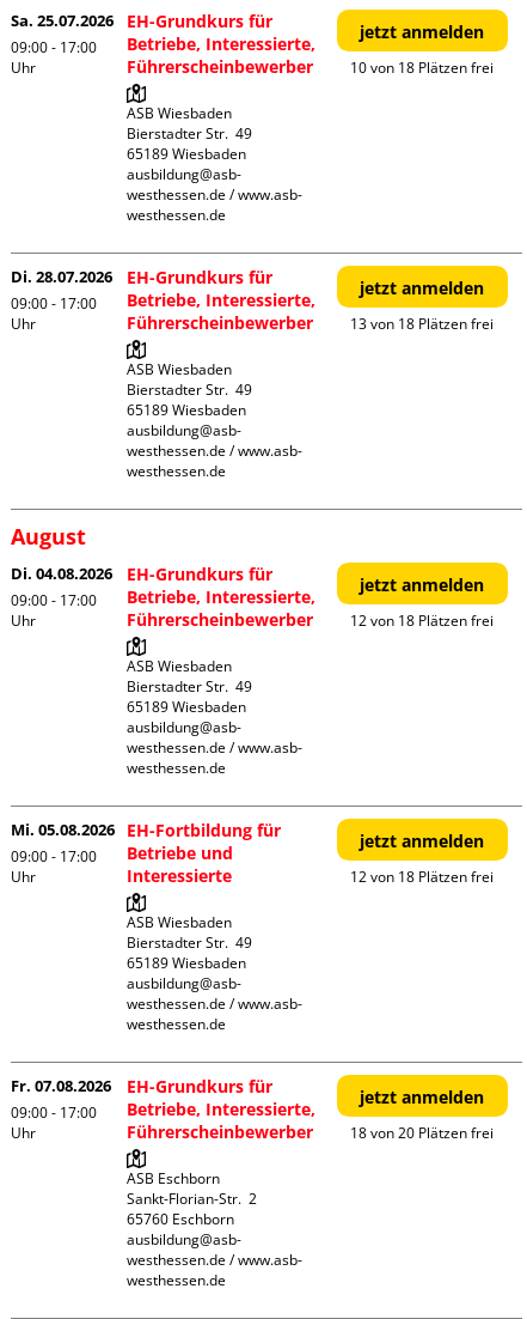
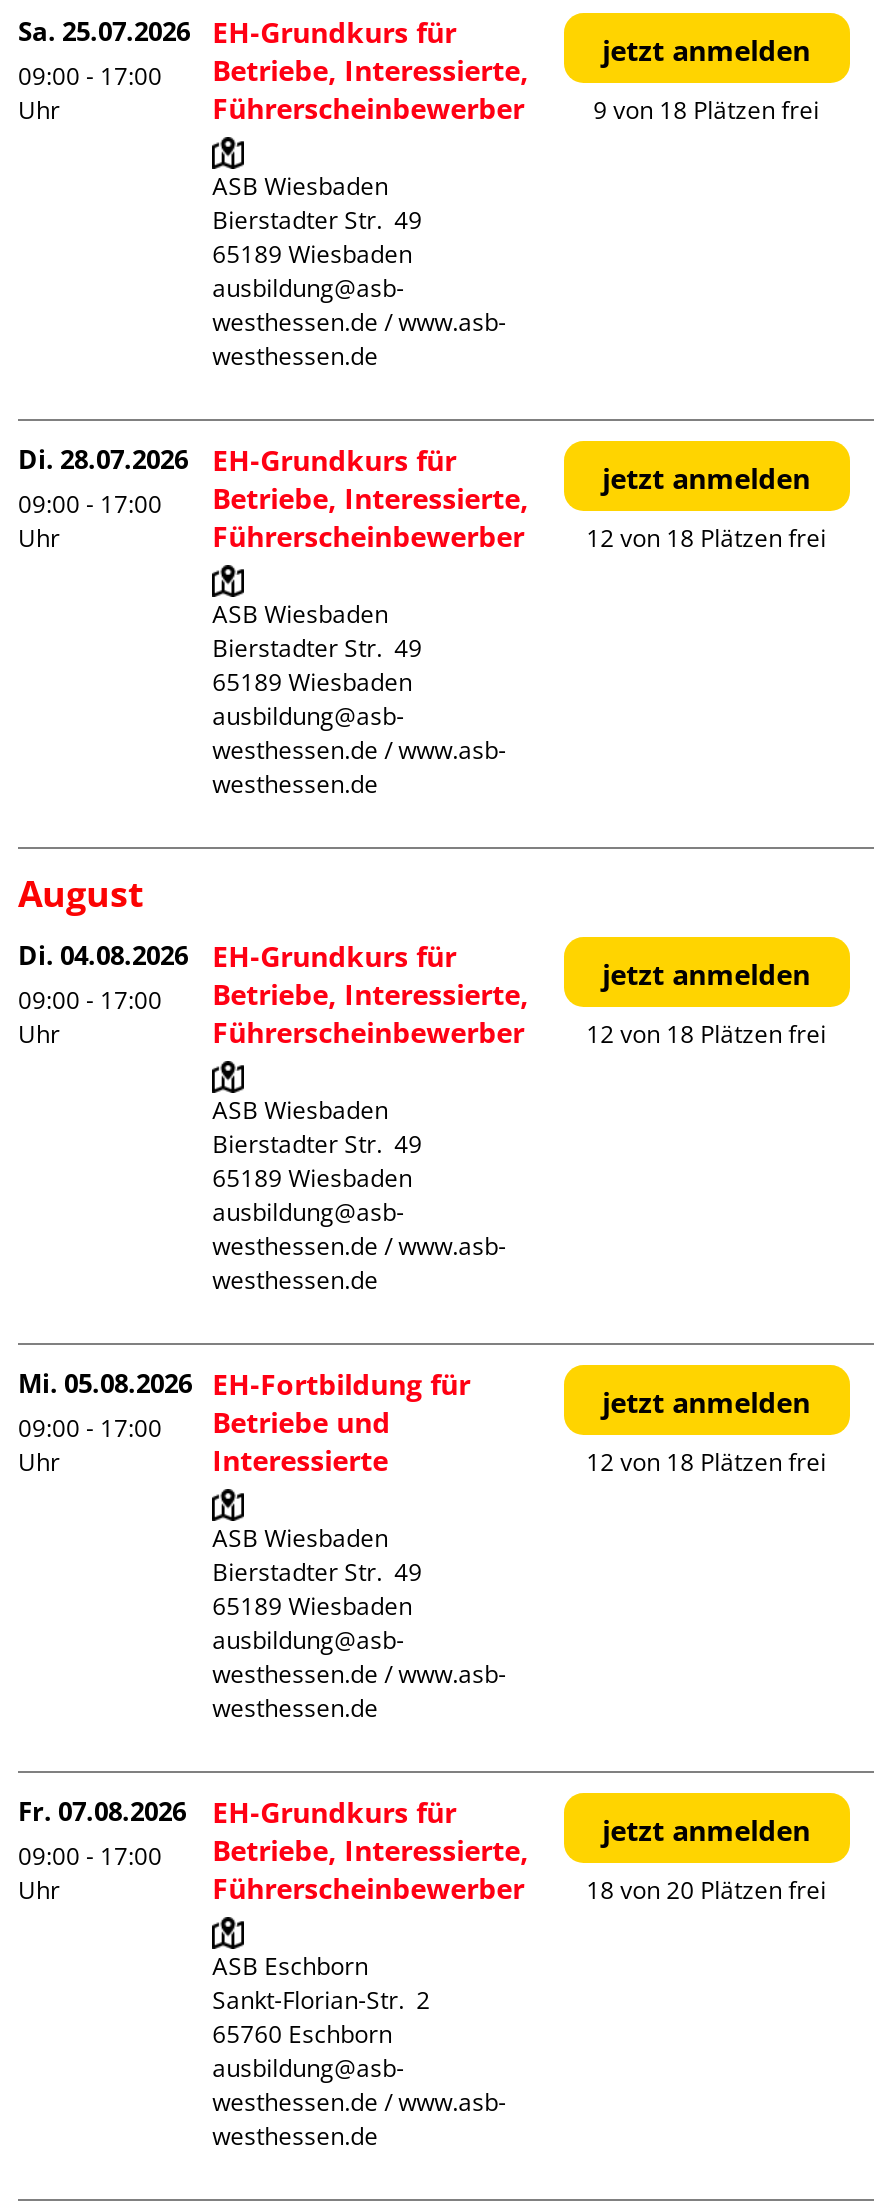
[350,57,494,78] 10 von 18 Plätzen frei -> [593,93,819,127] 9 von 18 Plätzen frei
[350,314,494,334] 13 von 18 Plätzen frei -> [586,521,826,555] 12 von 18 Plätzen frei

